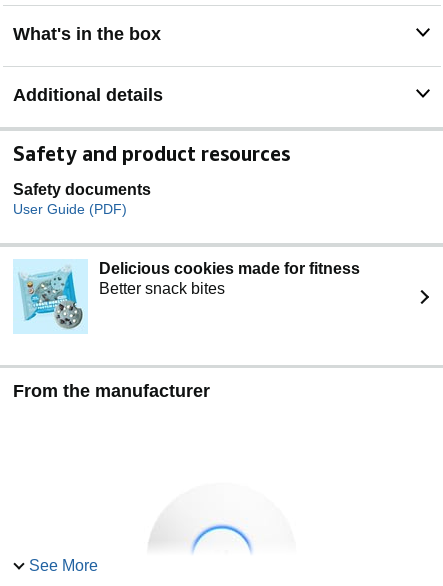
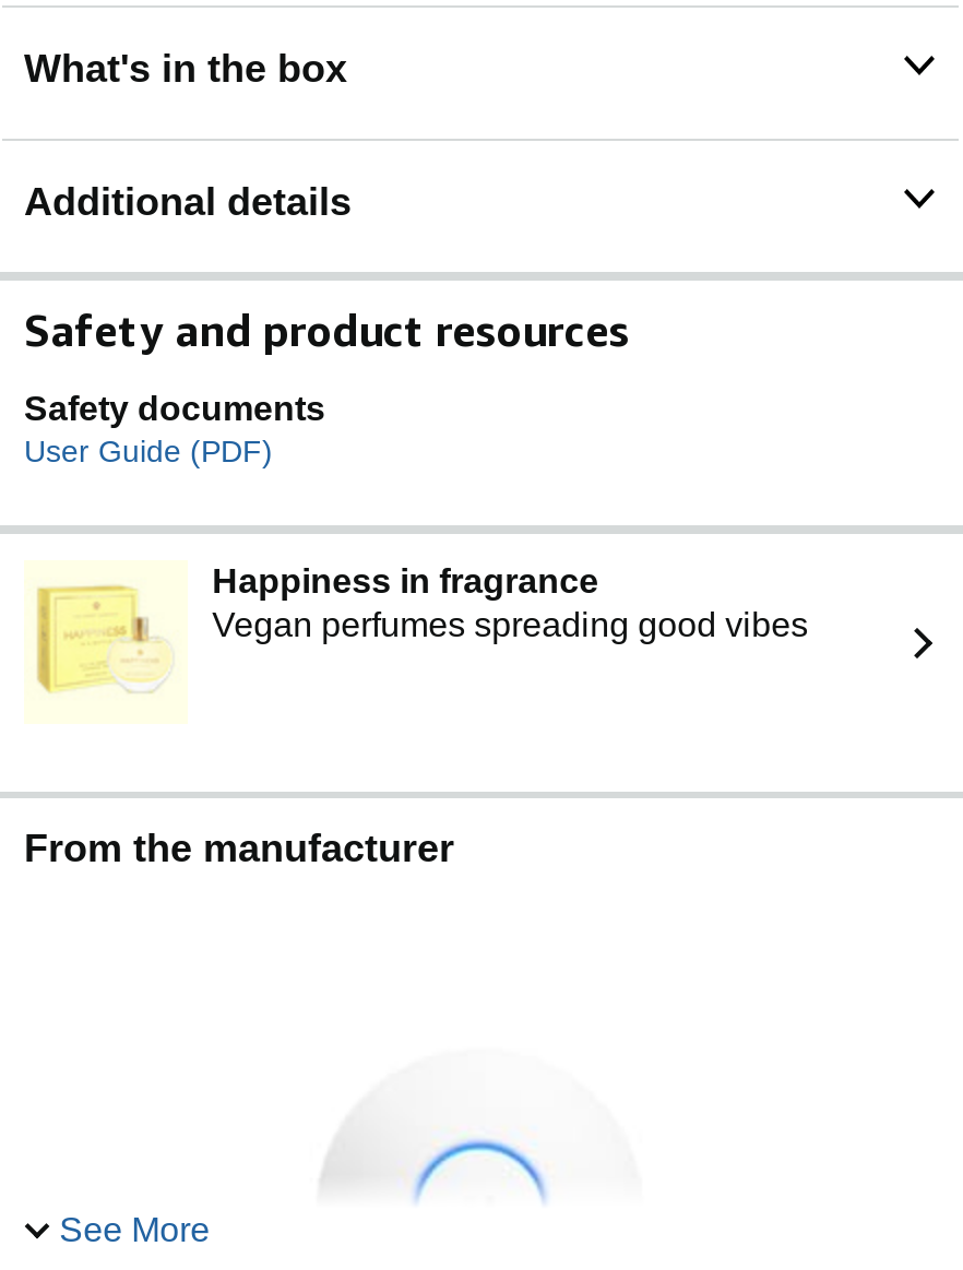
[13,259,360,334] [image] | Delicious cookies made for fitness | Better snack bites -> [26,562,808,722] [image] | Happiness in fragrance | Vegan perfumes spreading good vibes

